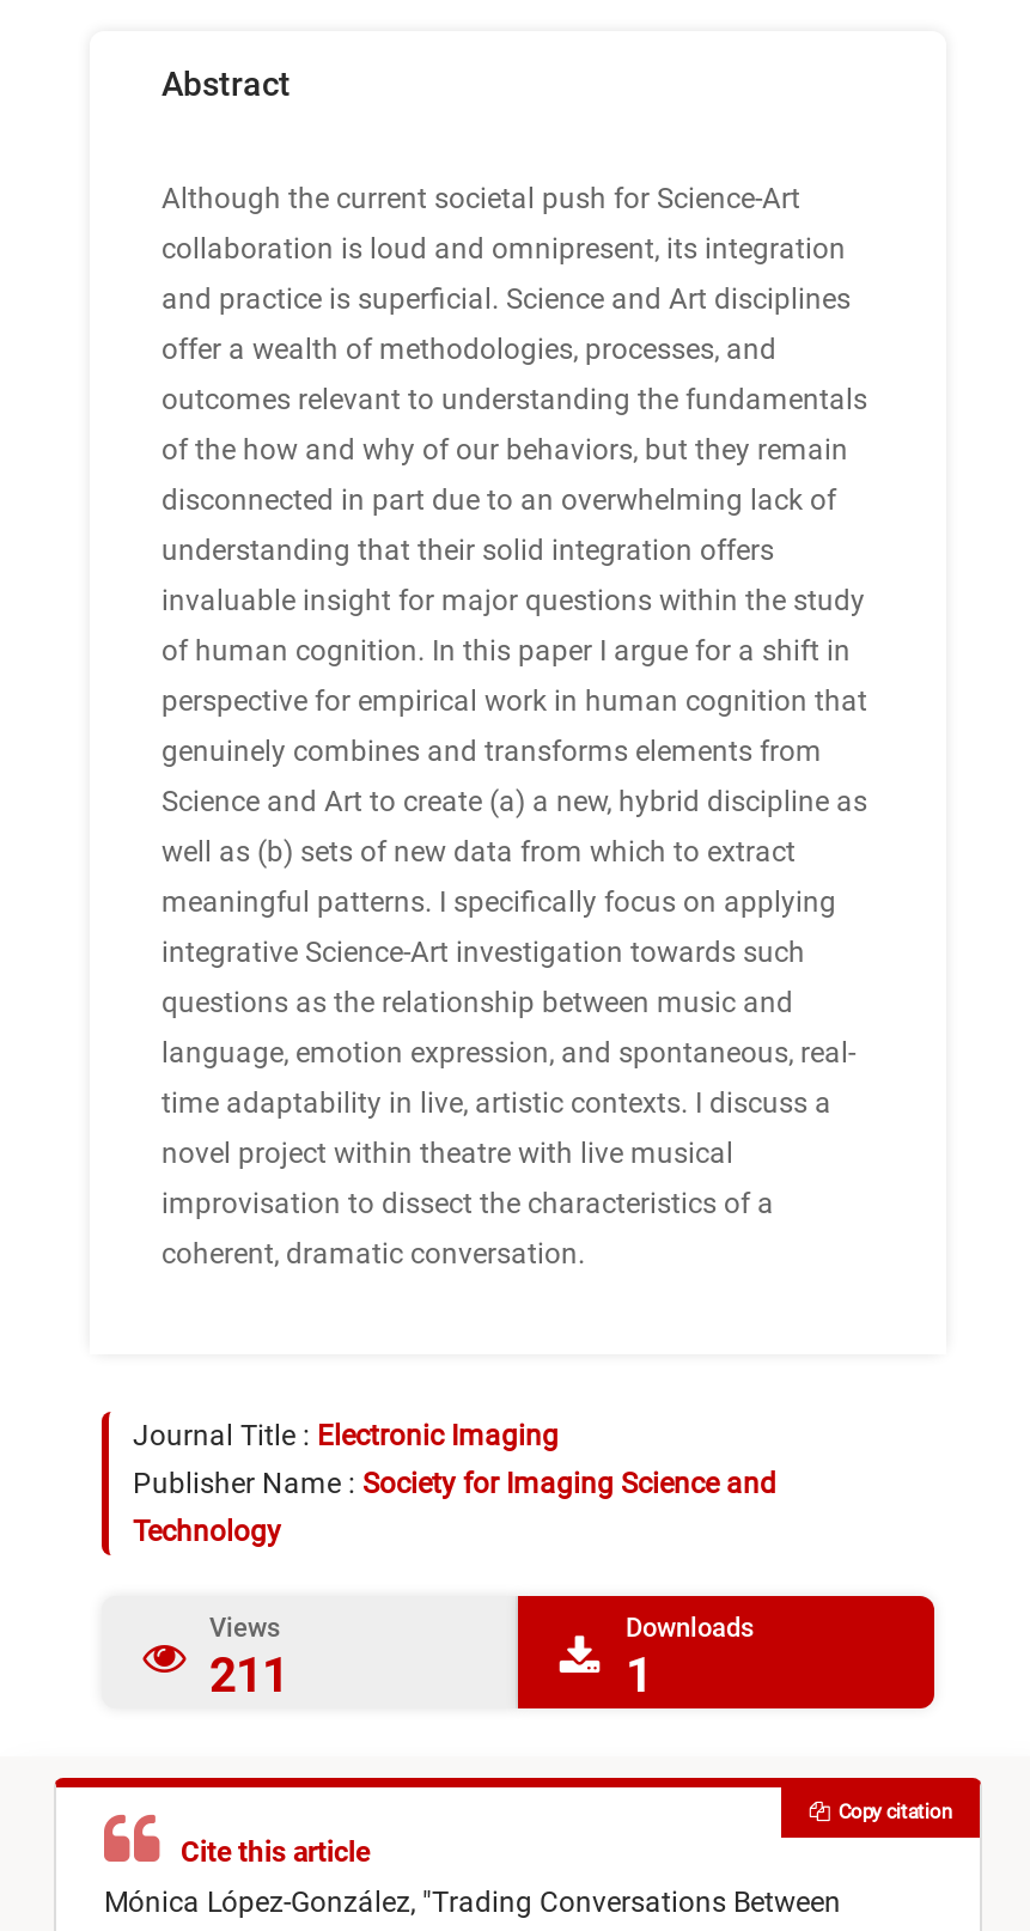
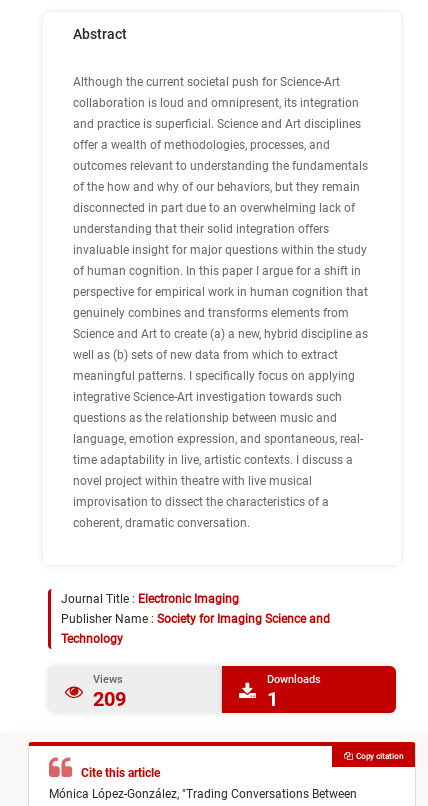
[209,1646,288,1704] 211 -> [93,687,126,711] 209

